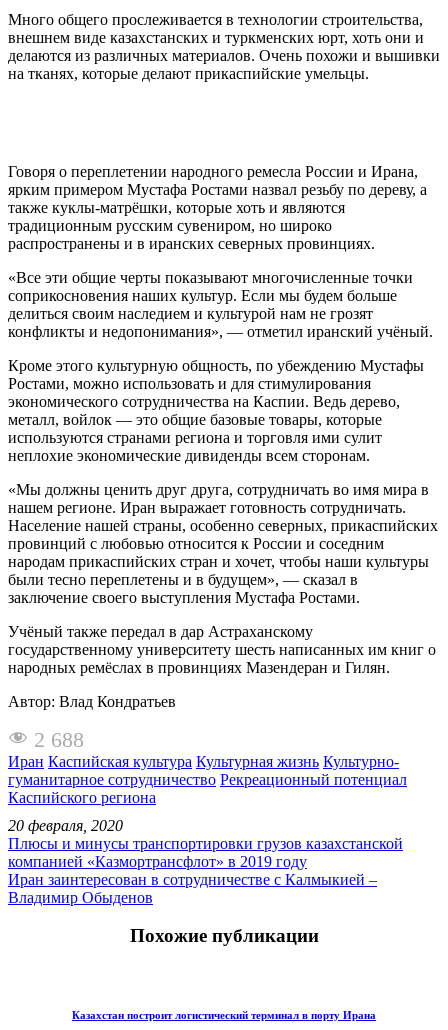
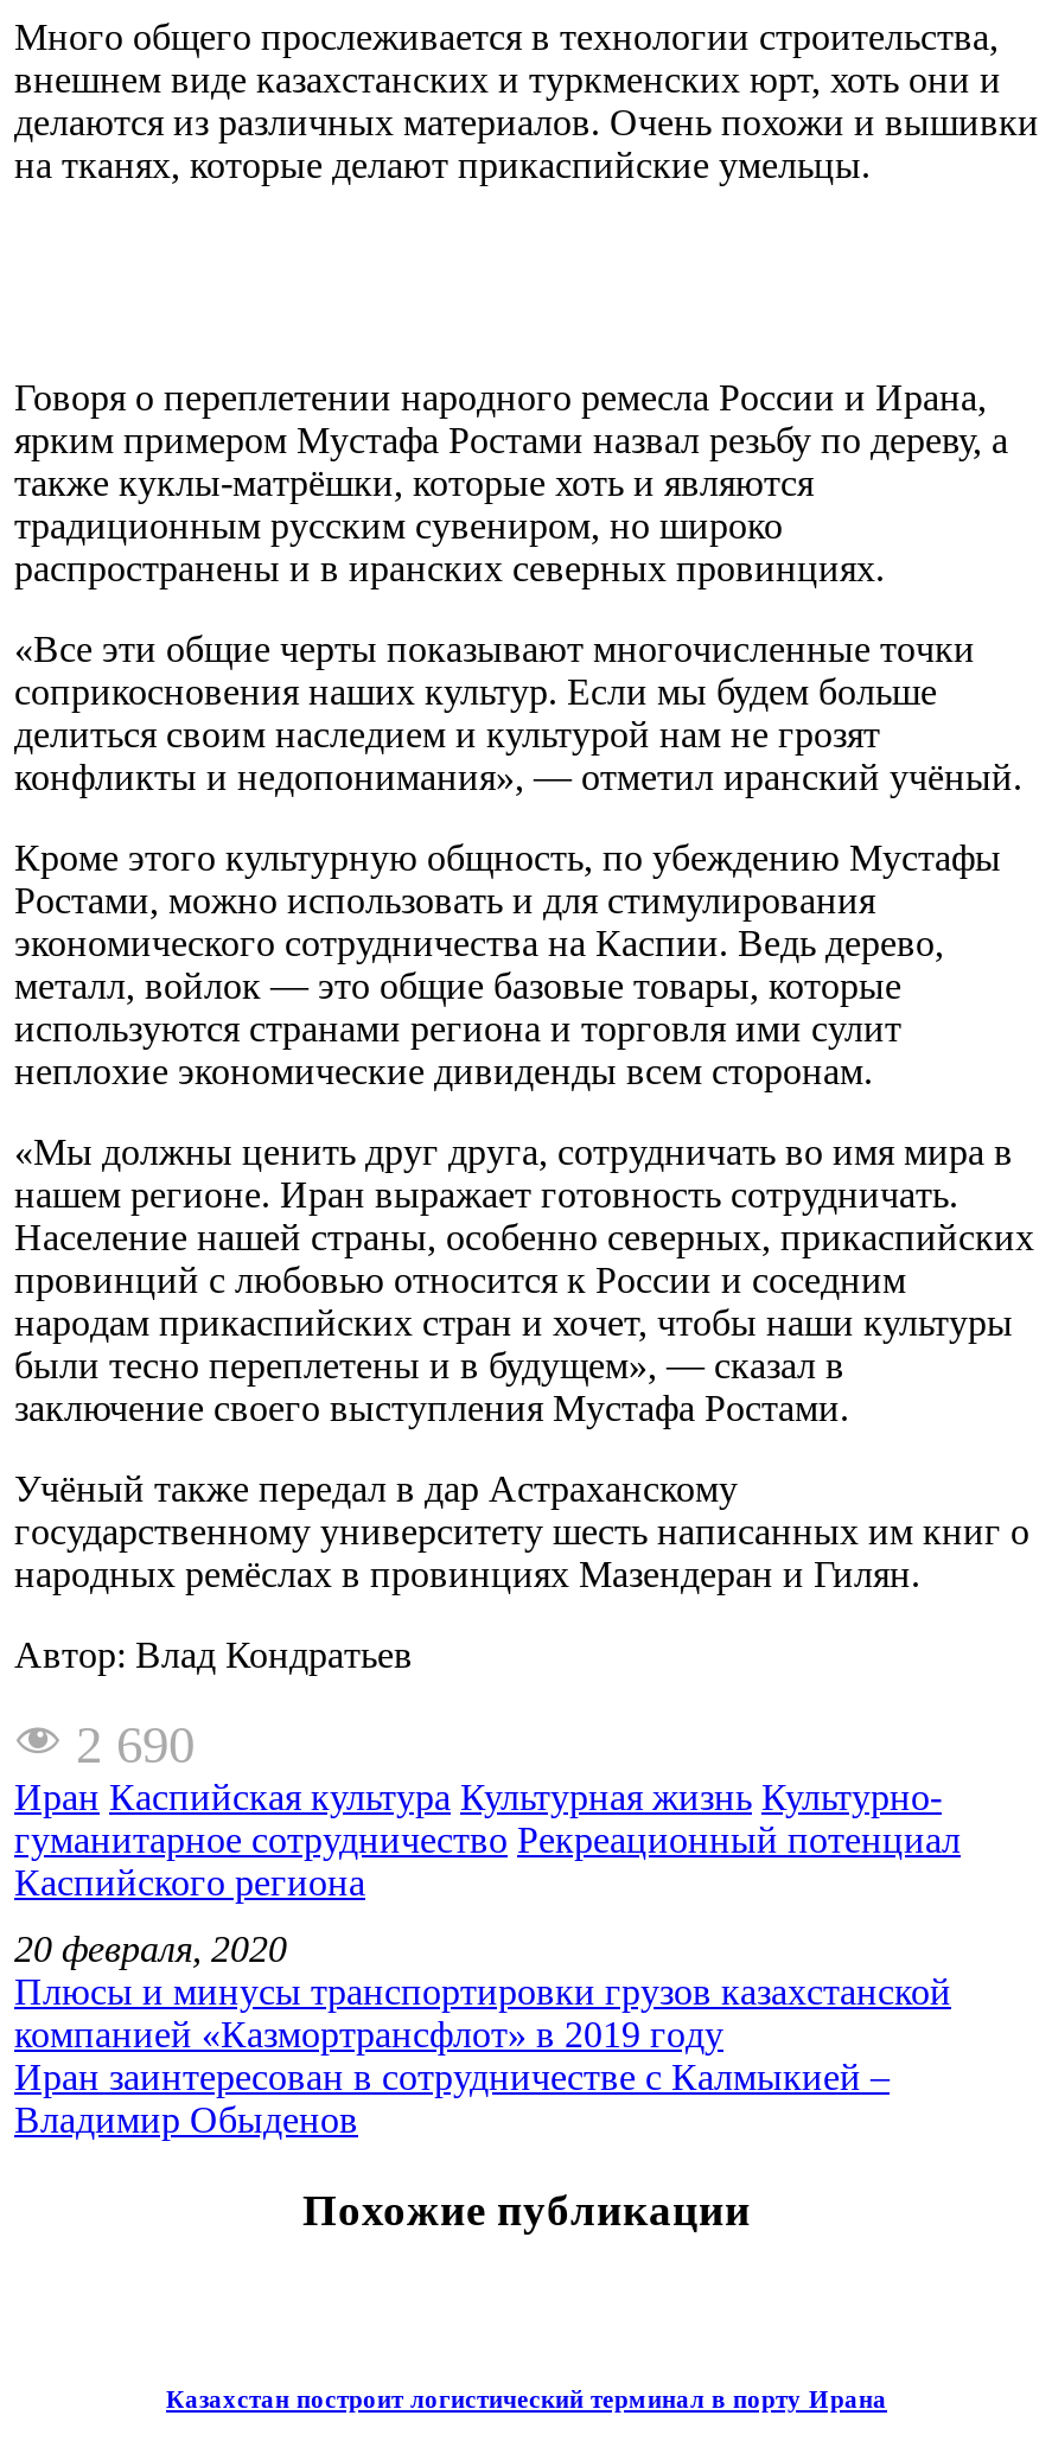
[34,726,84,751] 2 688 -> [76,1714,195,1773] 2 690

